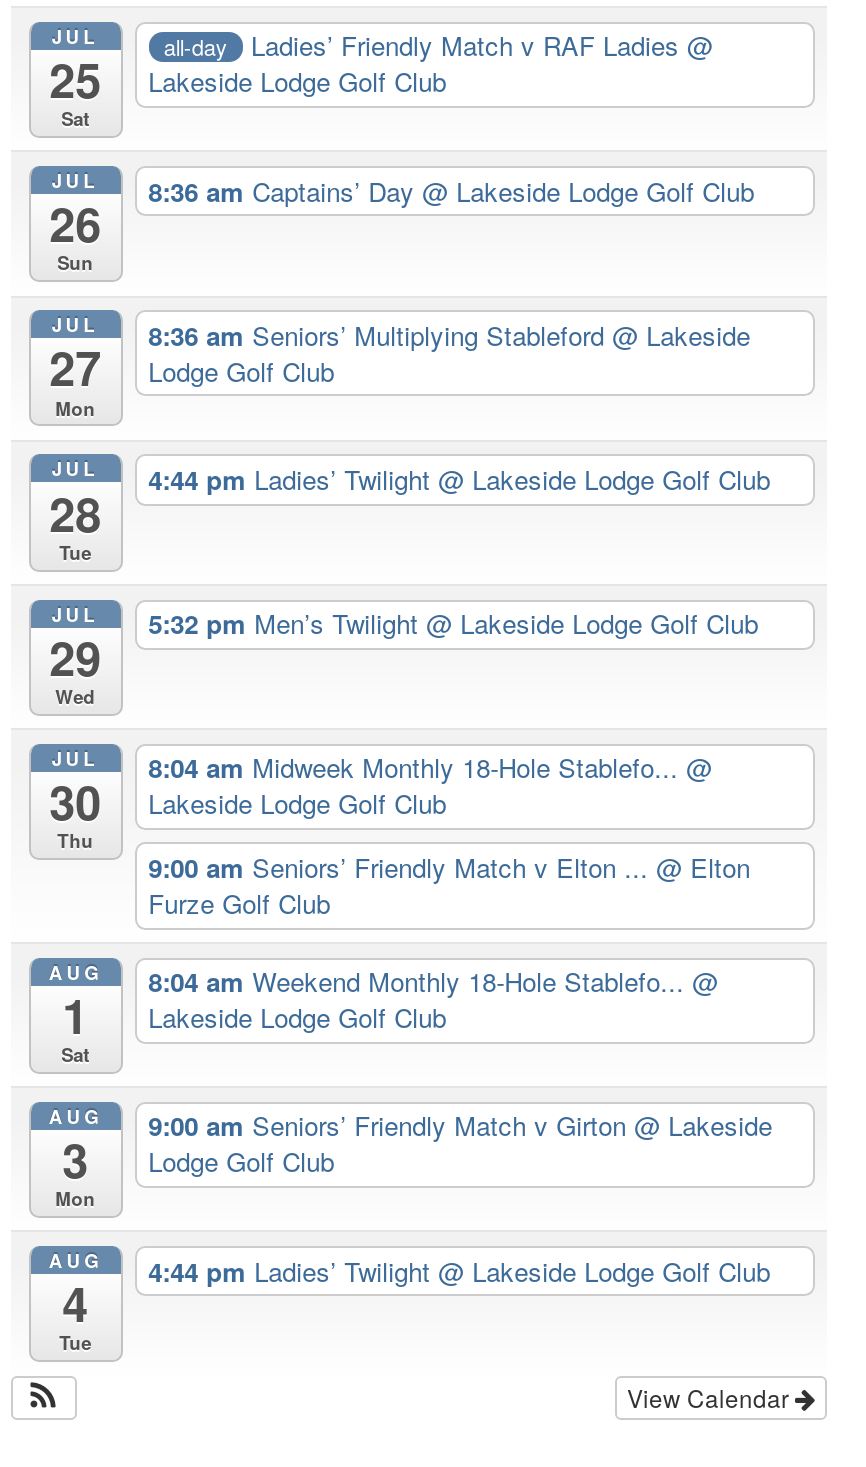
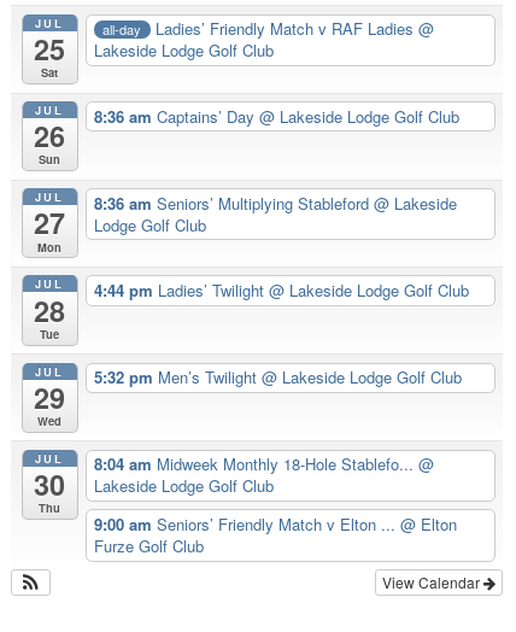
[49,957,102,1068] AUG | 1 | Sat -> none
[49,963,718,1212] 8:04 am Weekend Monthly 18-Hole Stablefo... @ | Lakeside Lodge Golf Club | AUG | 3 | Mon -> none
[49,1107,772,1357] 9:00 am Seniors’ Friendly Match v Girton @ Lakeside | Lodge Golf Club | AUG | 4 | Tue -> none
[148,1251,770,1289] 4:44 pm Ladies’ Twilight @ Lakeside Lodge Golf Club -> none

